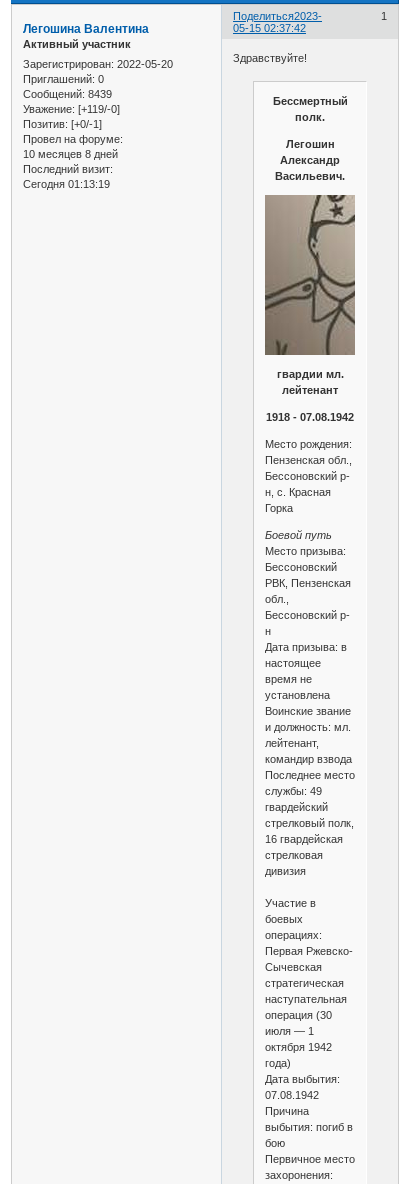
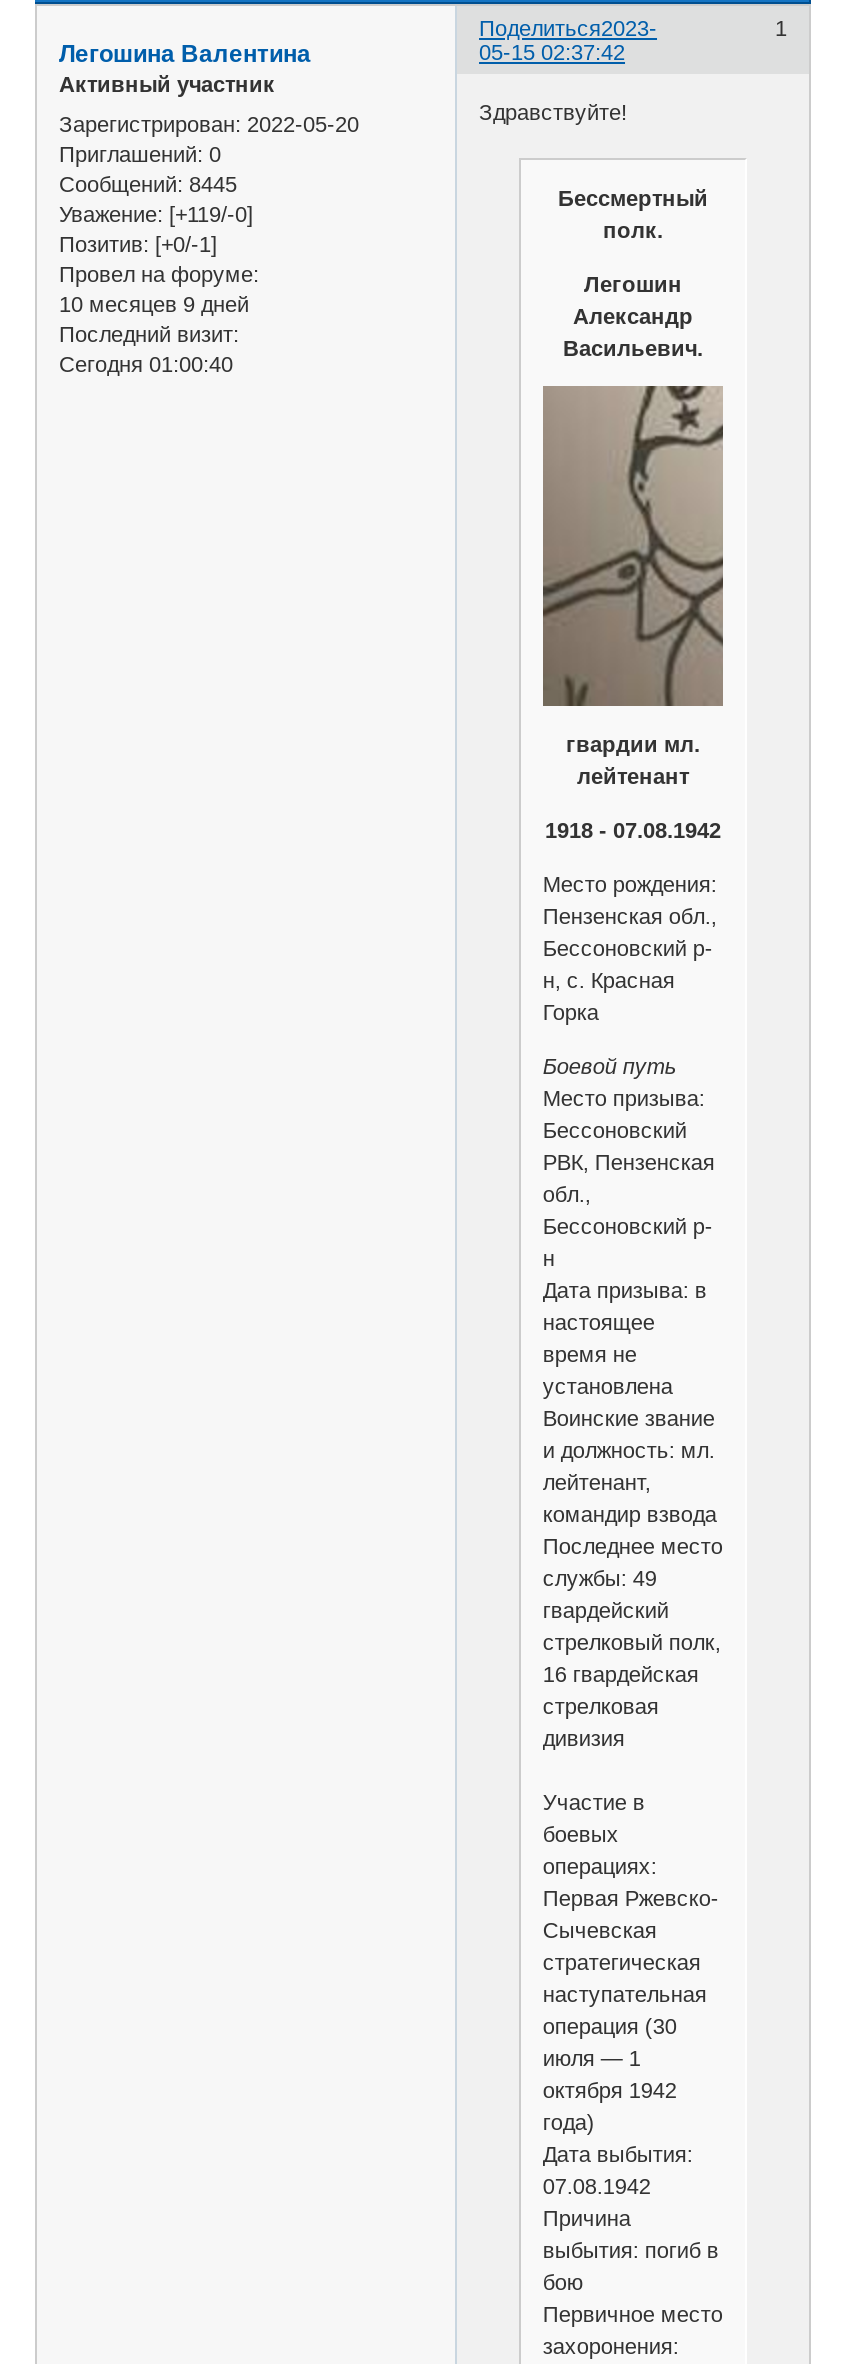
[23,88,112,100] Сообщений: 8439 -> [59,172,237,196] Сообщений: 8445
[23,148,118,160] 10 месяцев 8 дней -> [59,292,249,316] 10 месяцев 9 дней
[23,178,110,190] Сегодня 01:13:19 -> [59,352,233,376] Сегодня 01:00:40

